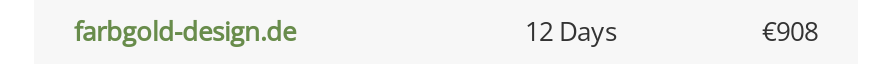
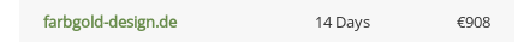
[525,13,617,49] 12 Days -> [314,11,370,32] 14 Days

